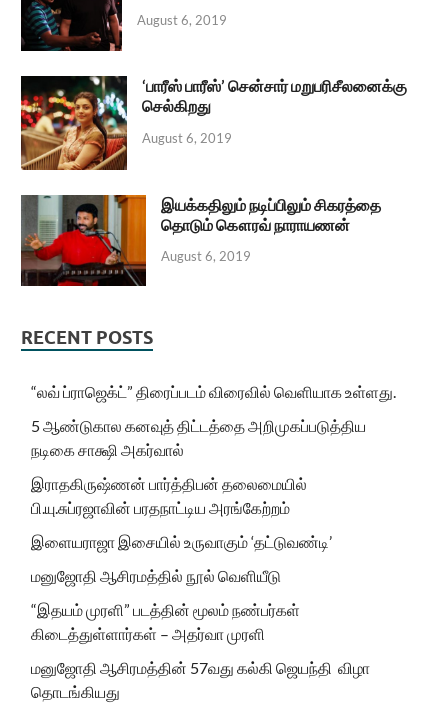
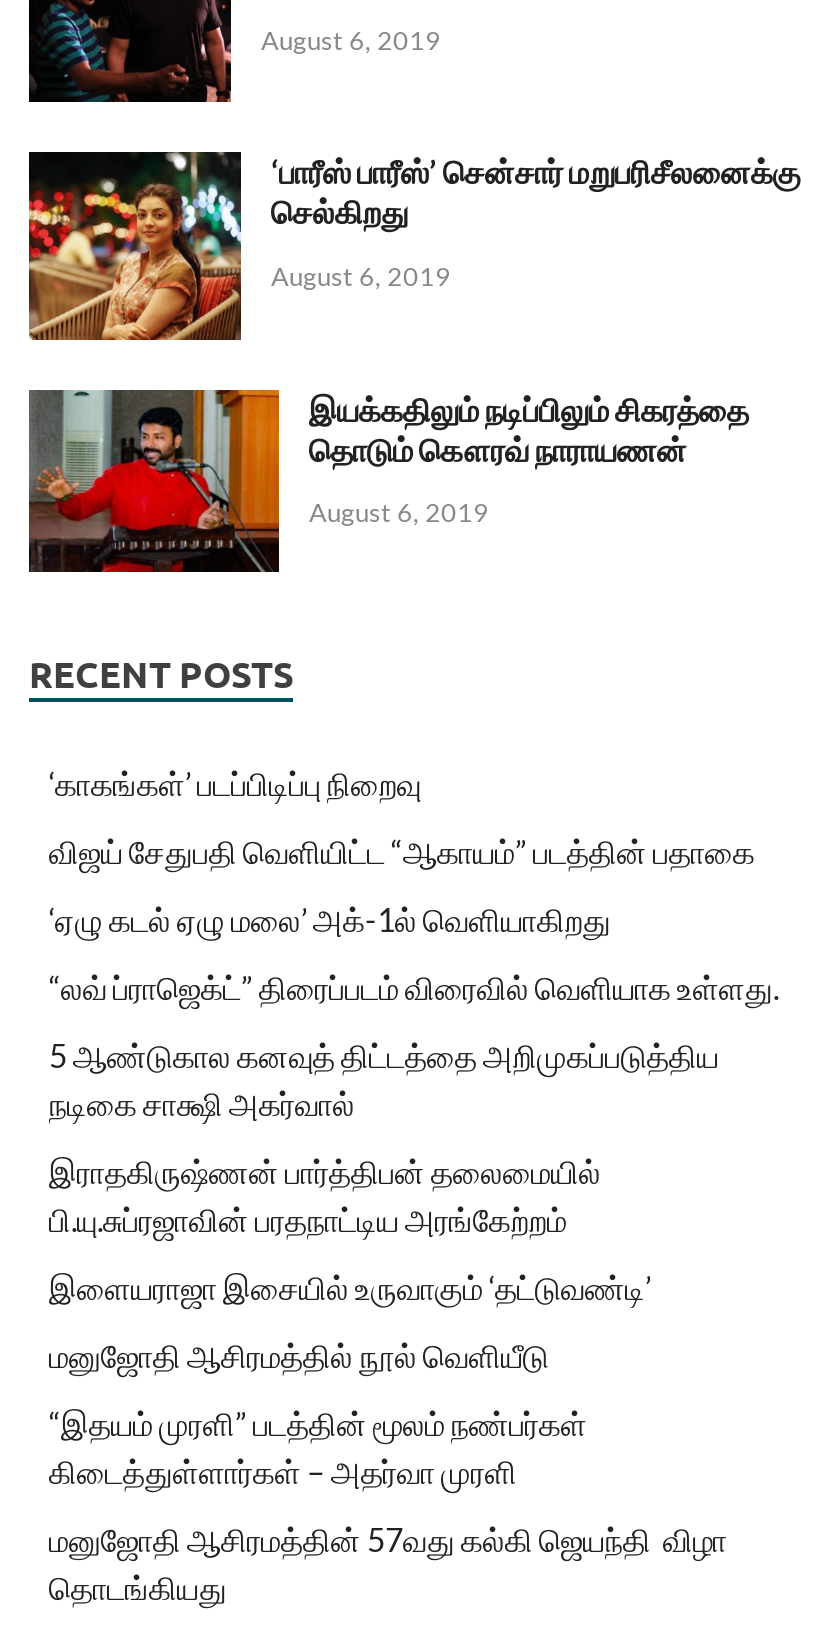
none -> [49,765,755,939] ‘காகங்கள்’ படப்பிடிப்பு நிறைவு | விஜய் சேதுபதி வெளியிட்ட “ஆகாயம்” படத்தின் பதாகை | ‘ஏழு கடல் ஏழு மலை’ அக்-1ல் வெளியாகிறது

